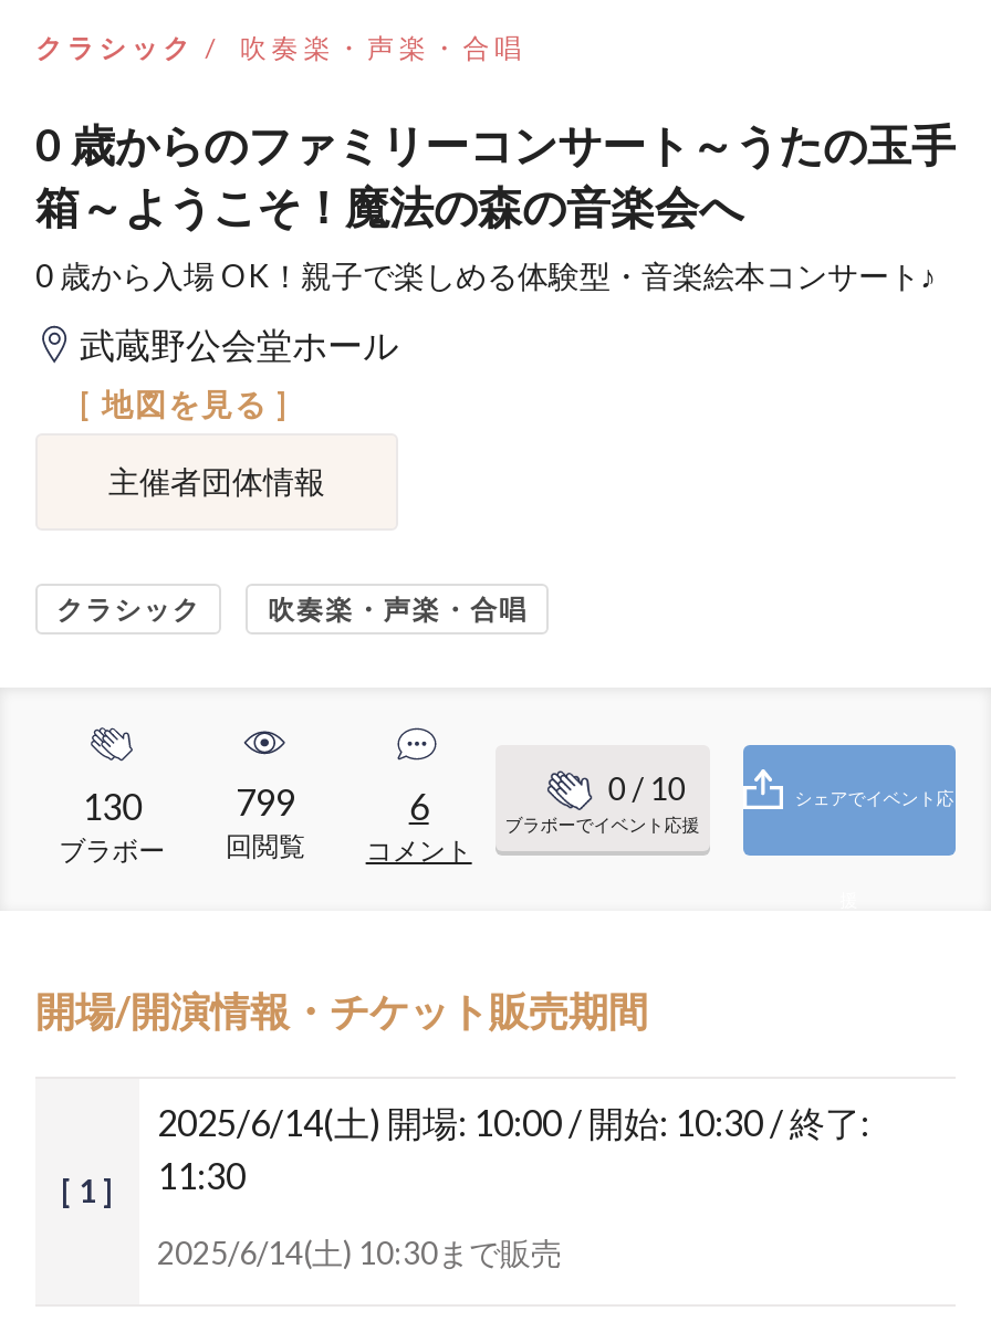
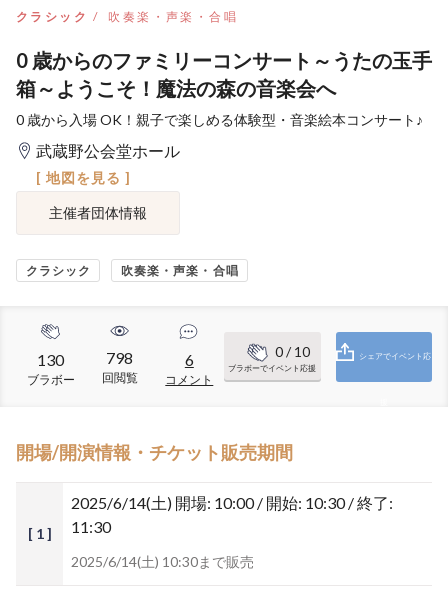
[236,780,295,822] 799 -> [106,348,133,367] 798

